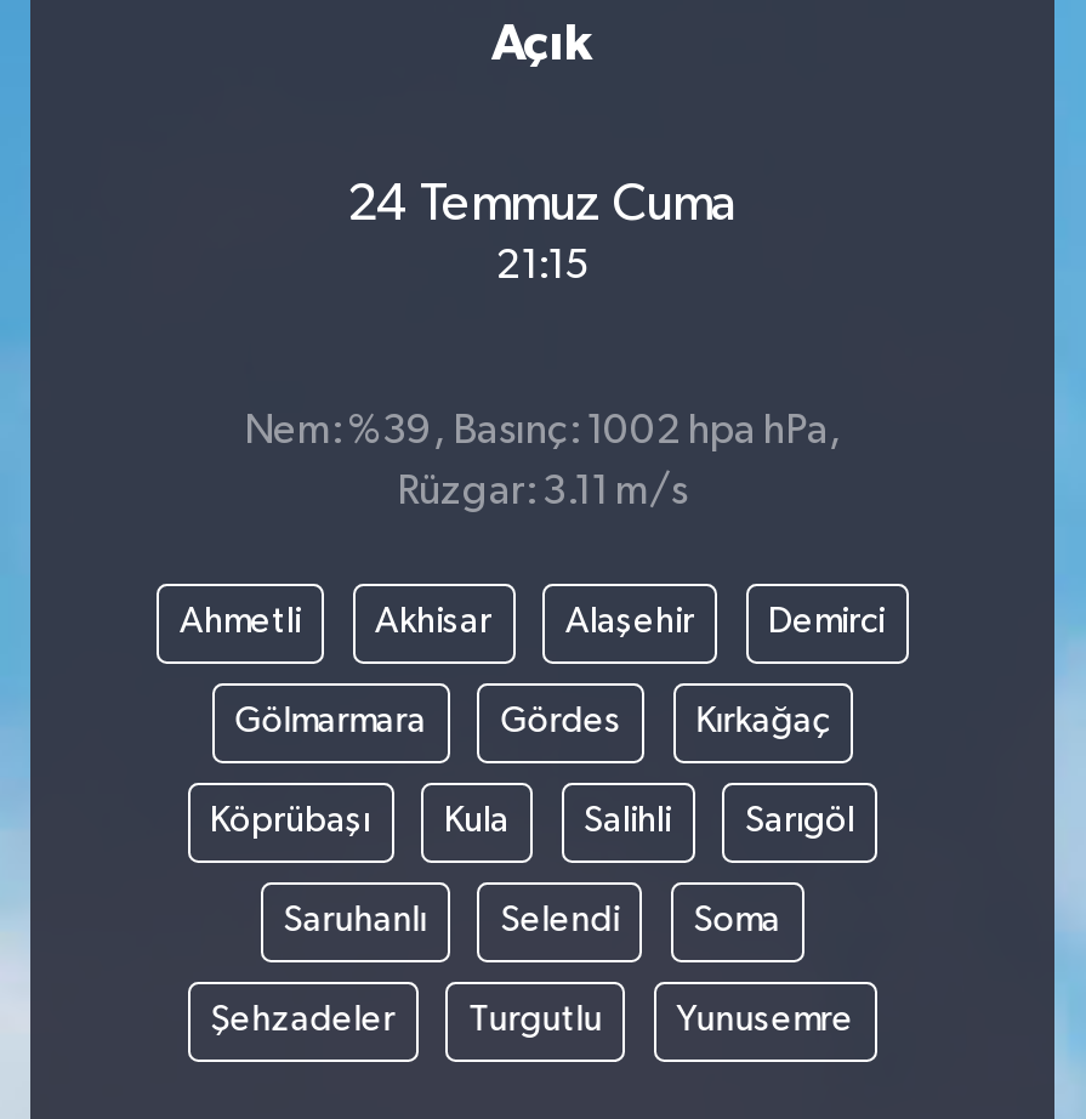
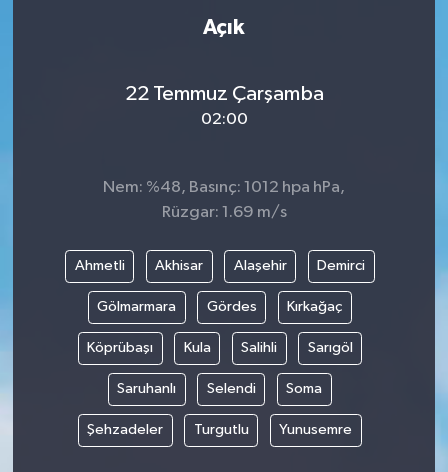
[347,179,738,232] 24 Temmuz Cuma -> [124,83,323,105] 22 Temmuz Çarşamba
[496,247,589,288] 21:15 -> [200,111,247,128] 02:00
[244,410,841,452] Nem: %39, Basınç: 1002 hpa hPa, -> [103,179,345,196] Nem: %48, Basınç: 1012 hpa hPa,
[397,471,688,512] Rüzgar: 3.11 m/s -> [161,204,286,221] Rüzgar: 1.69 m/s

